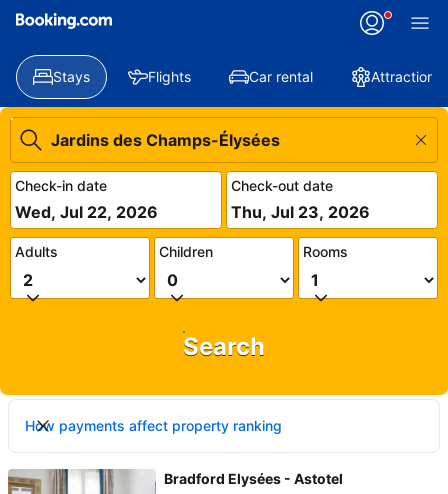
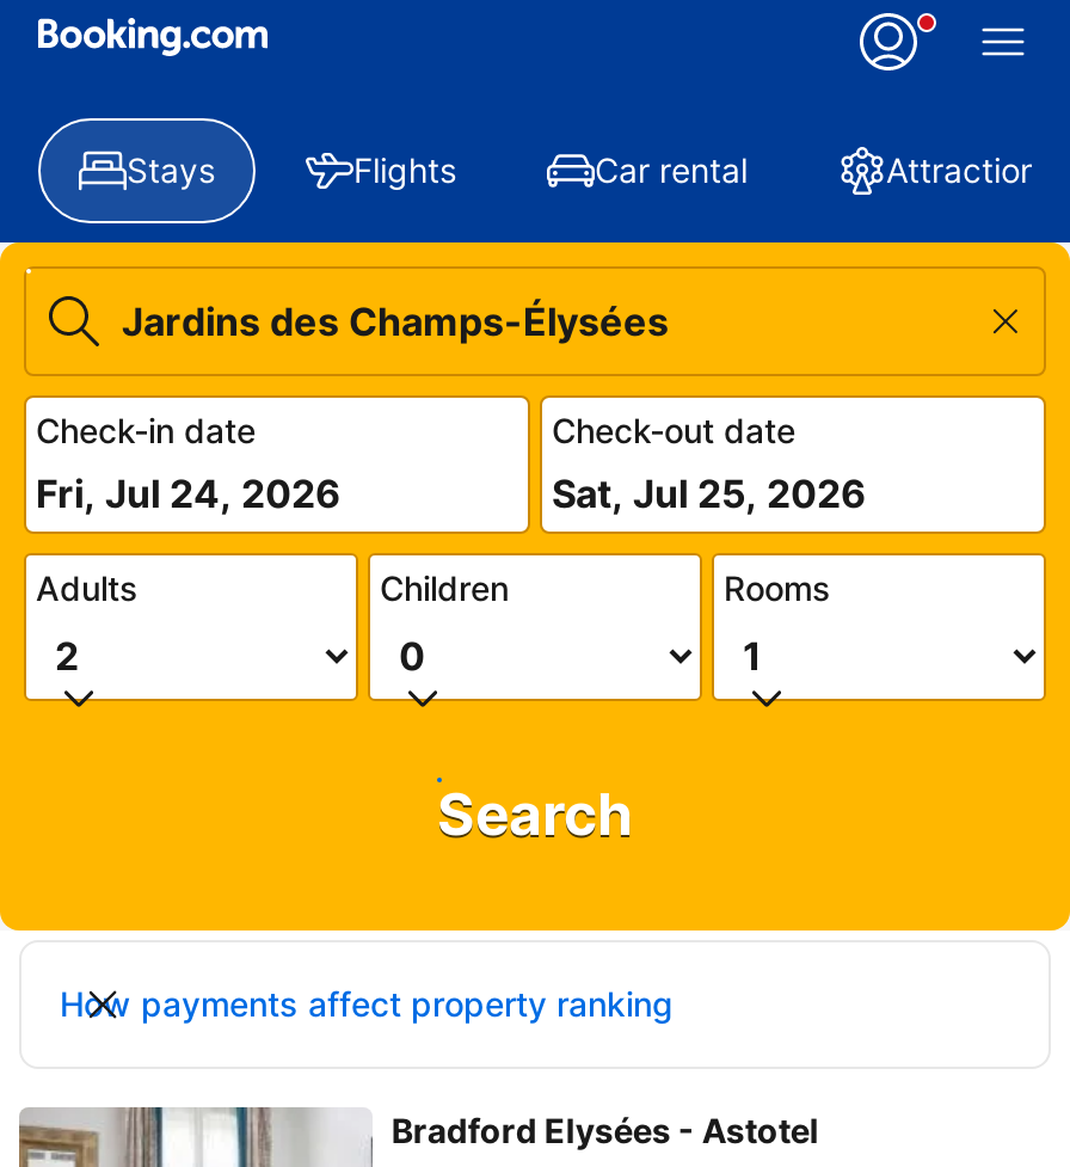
[15,202,158,222] Wed, Jul 22, 2026 -> [36,469,342,517] Fri, Jul 24, 2026
[231,202,370,222] Thu, Jul 23, 2026 -> [552,469,867,517] Sat, Jul 25, 2026

